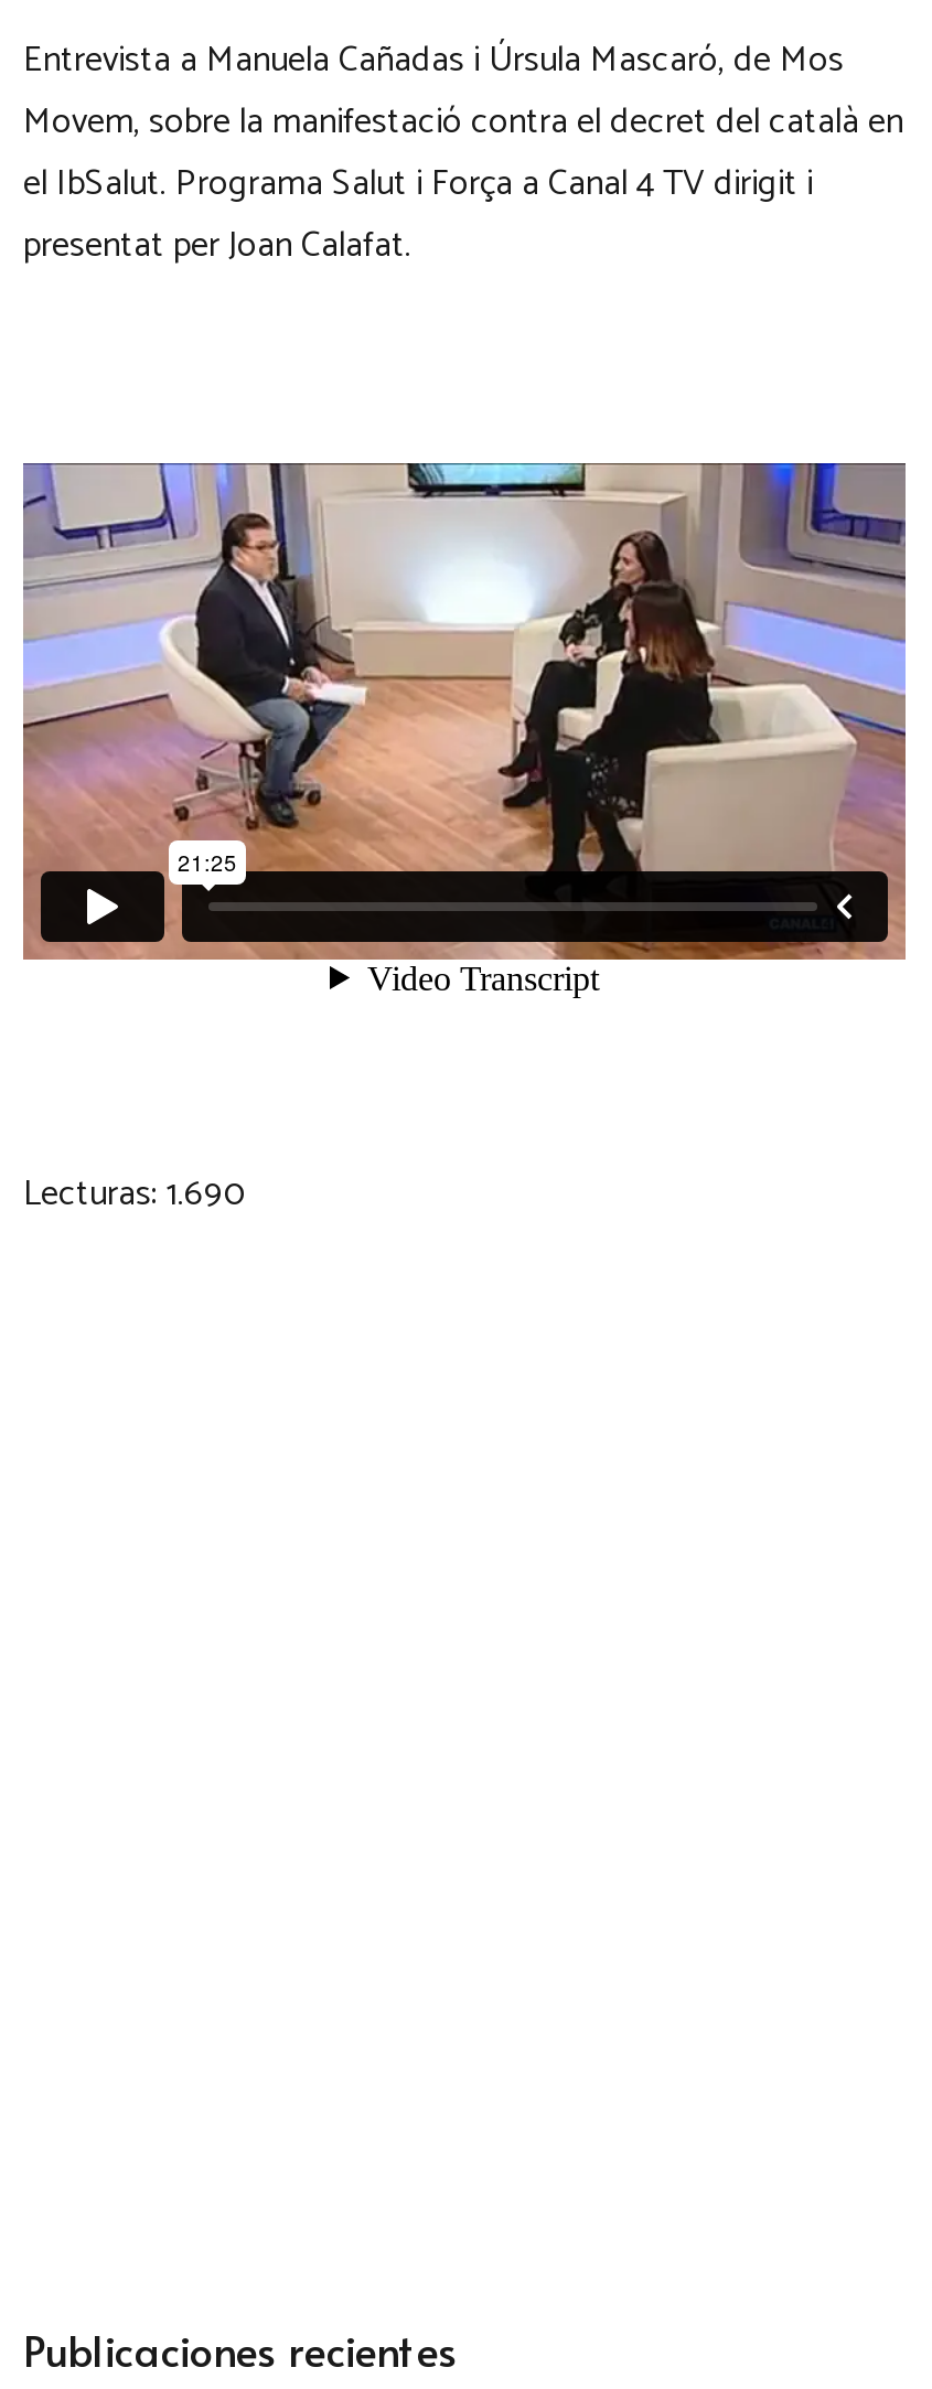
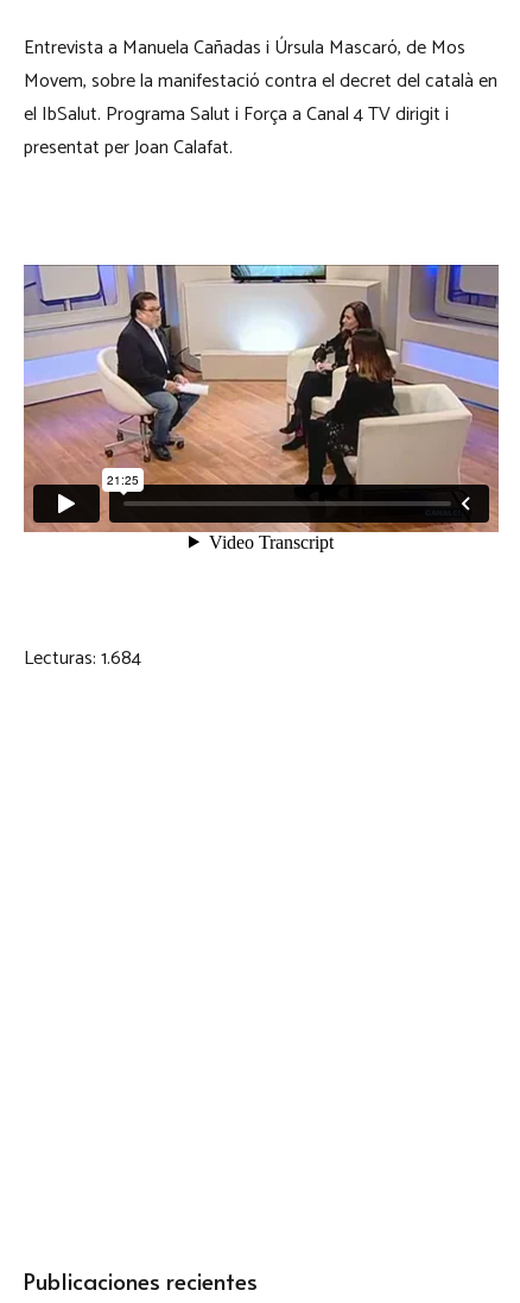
[23,1165,246,1225] Lecturas: 1.690 -> [24,642,141,674] Lecturas: 1.684

